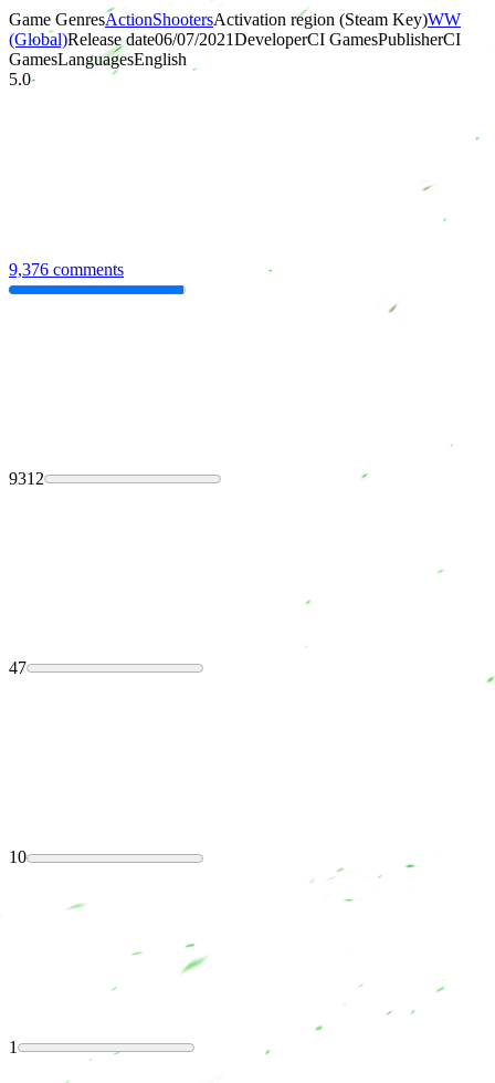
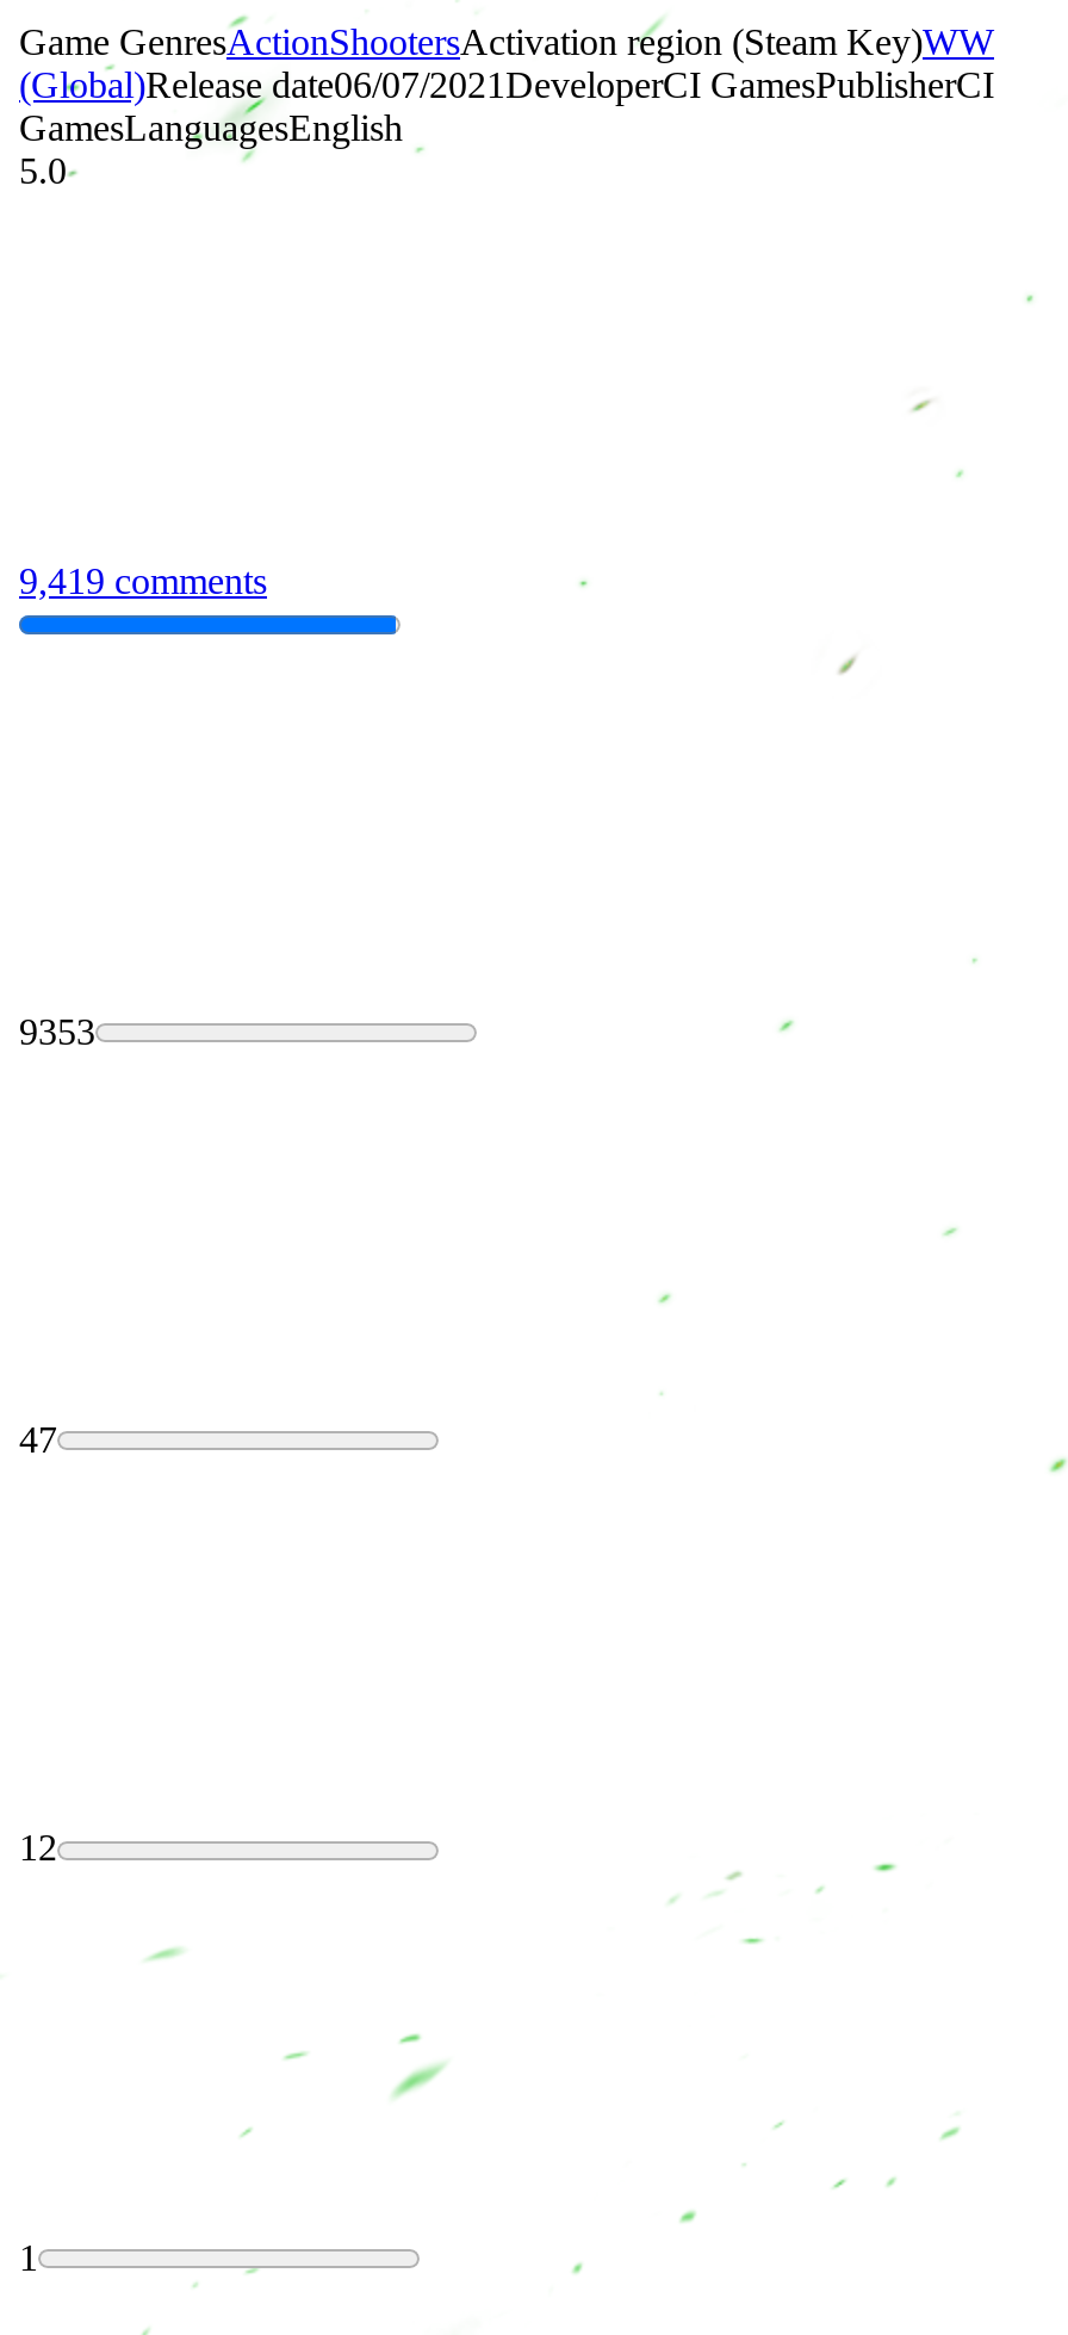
[9,260,124,278] 9,376 comments -> [19,560,267,600] 9,419 comments
[9,469,44,488] 9312 -> [19,1011,95,1052] 9353
[9,848,27,867] 10 -> [19,1828,57,1869] 12

